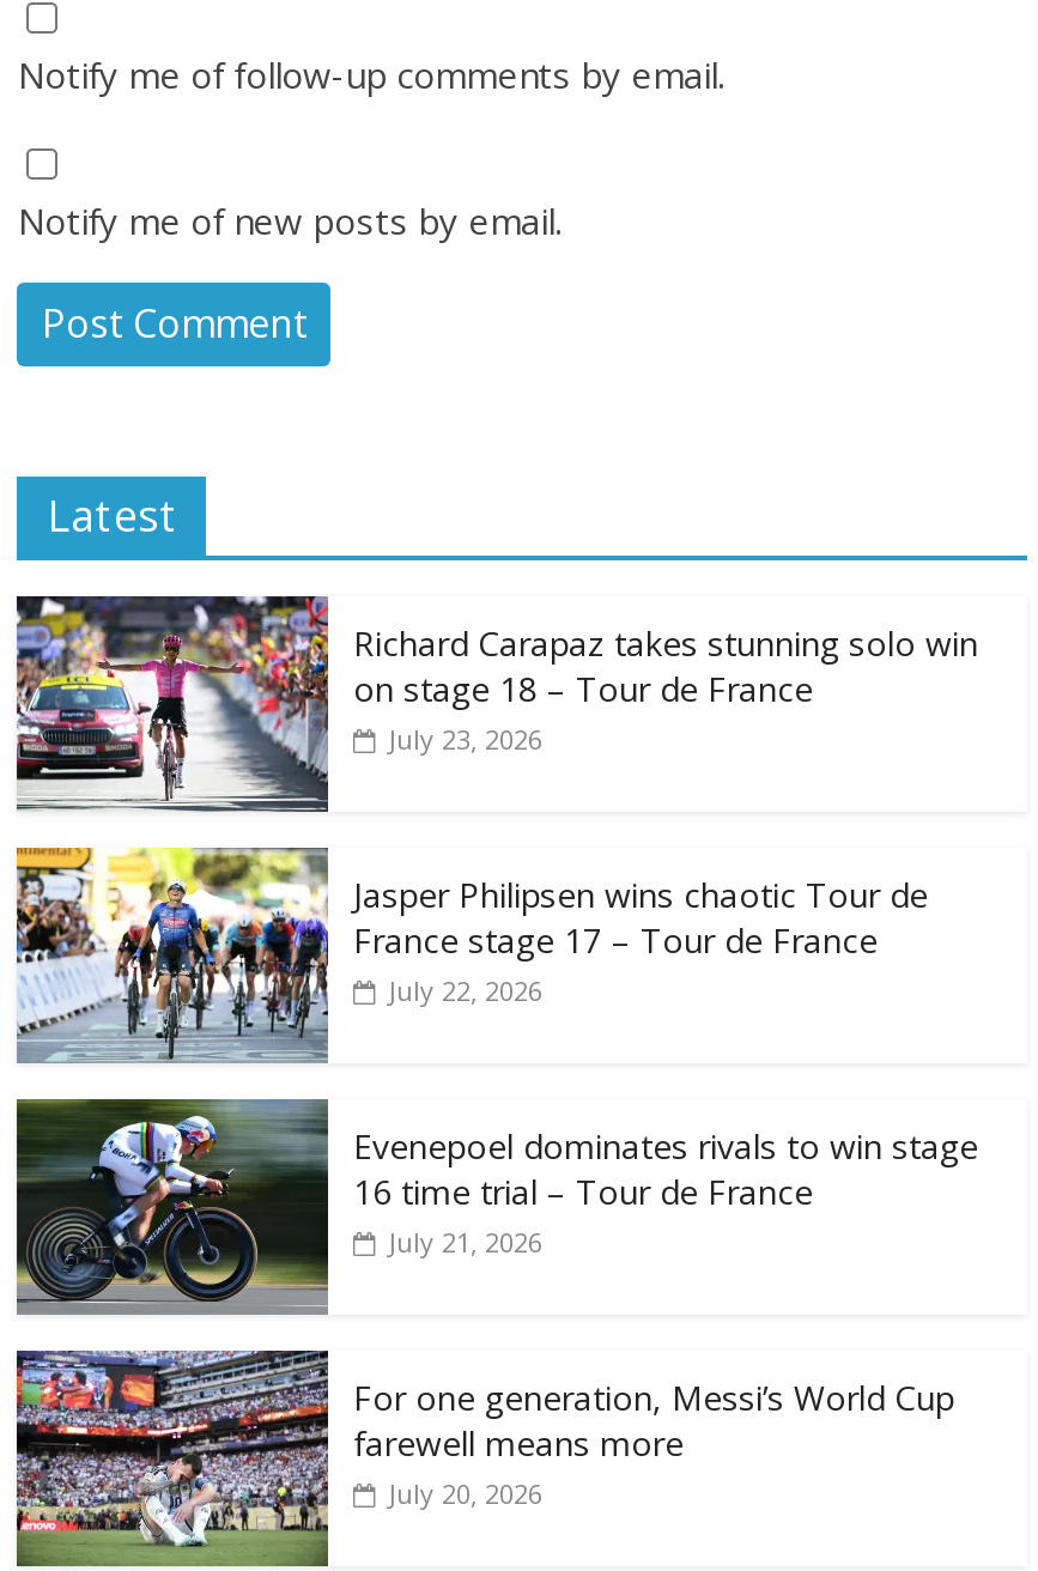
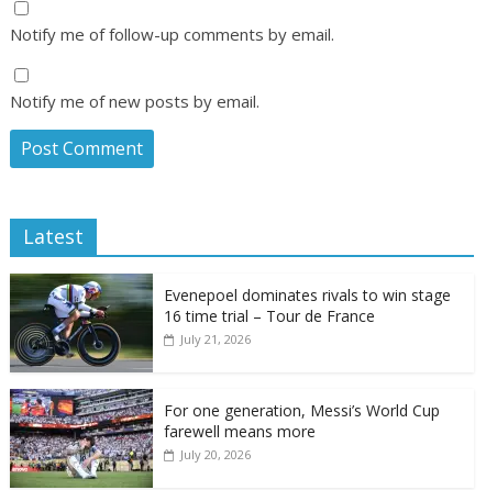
[14,594,978,809] [image] | Richard Carapaz takes stunning solo win | on stage 18 – Tour de France | July 23, 2026 -> none
[14,845,928,1063] [image] | Jasper Philipsen wins chaotic Tour de | France stage 17 – Tour de France | July 22, 2026 -> none

